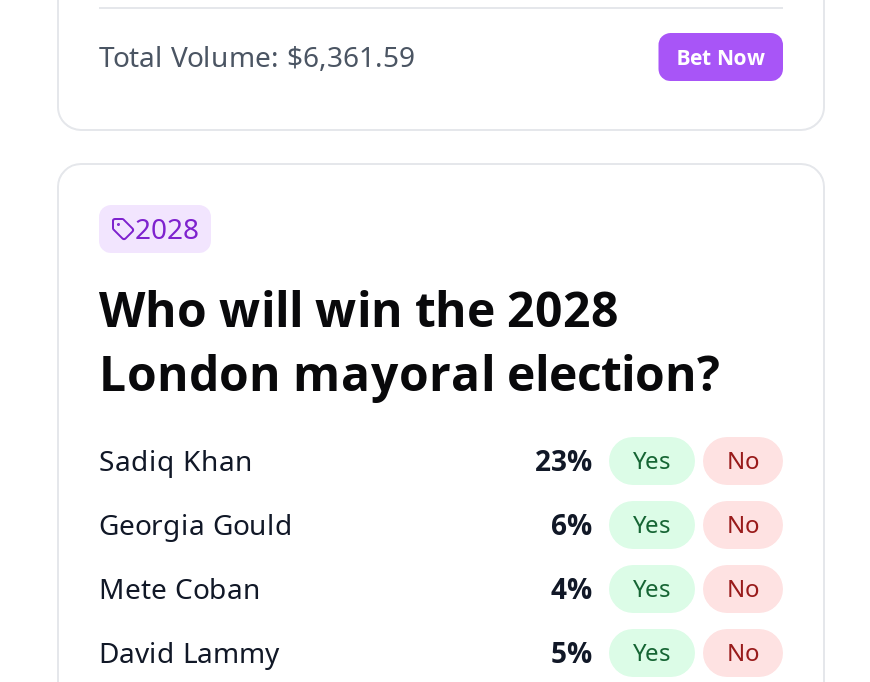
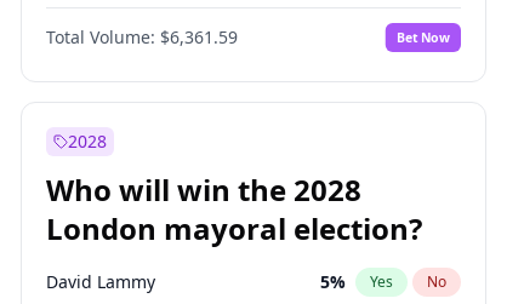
[99,441,759,607] Sadiq Khan | 23% | Yes | No | Georgia Gould | 6% | Yes | No | Mete Coban | 4% | Yes | No -> none

